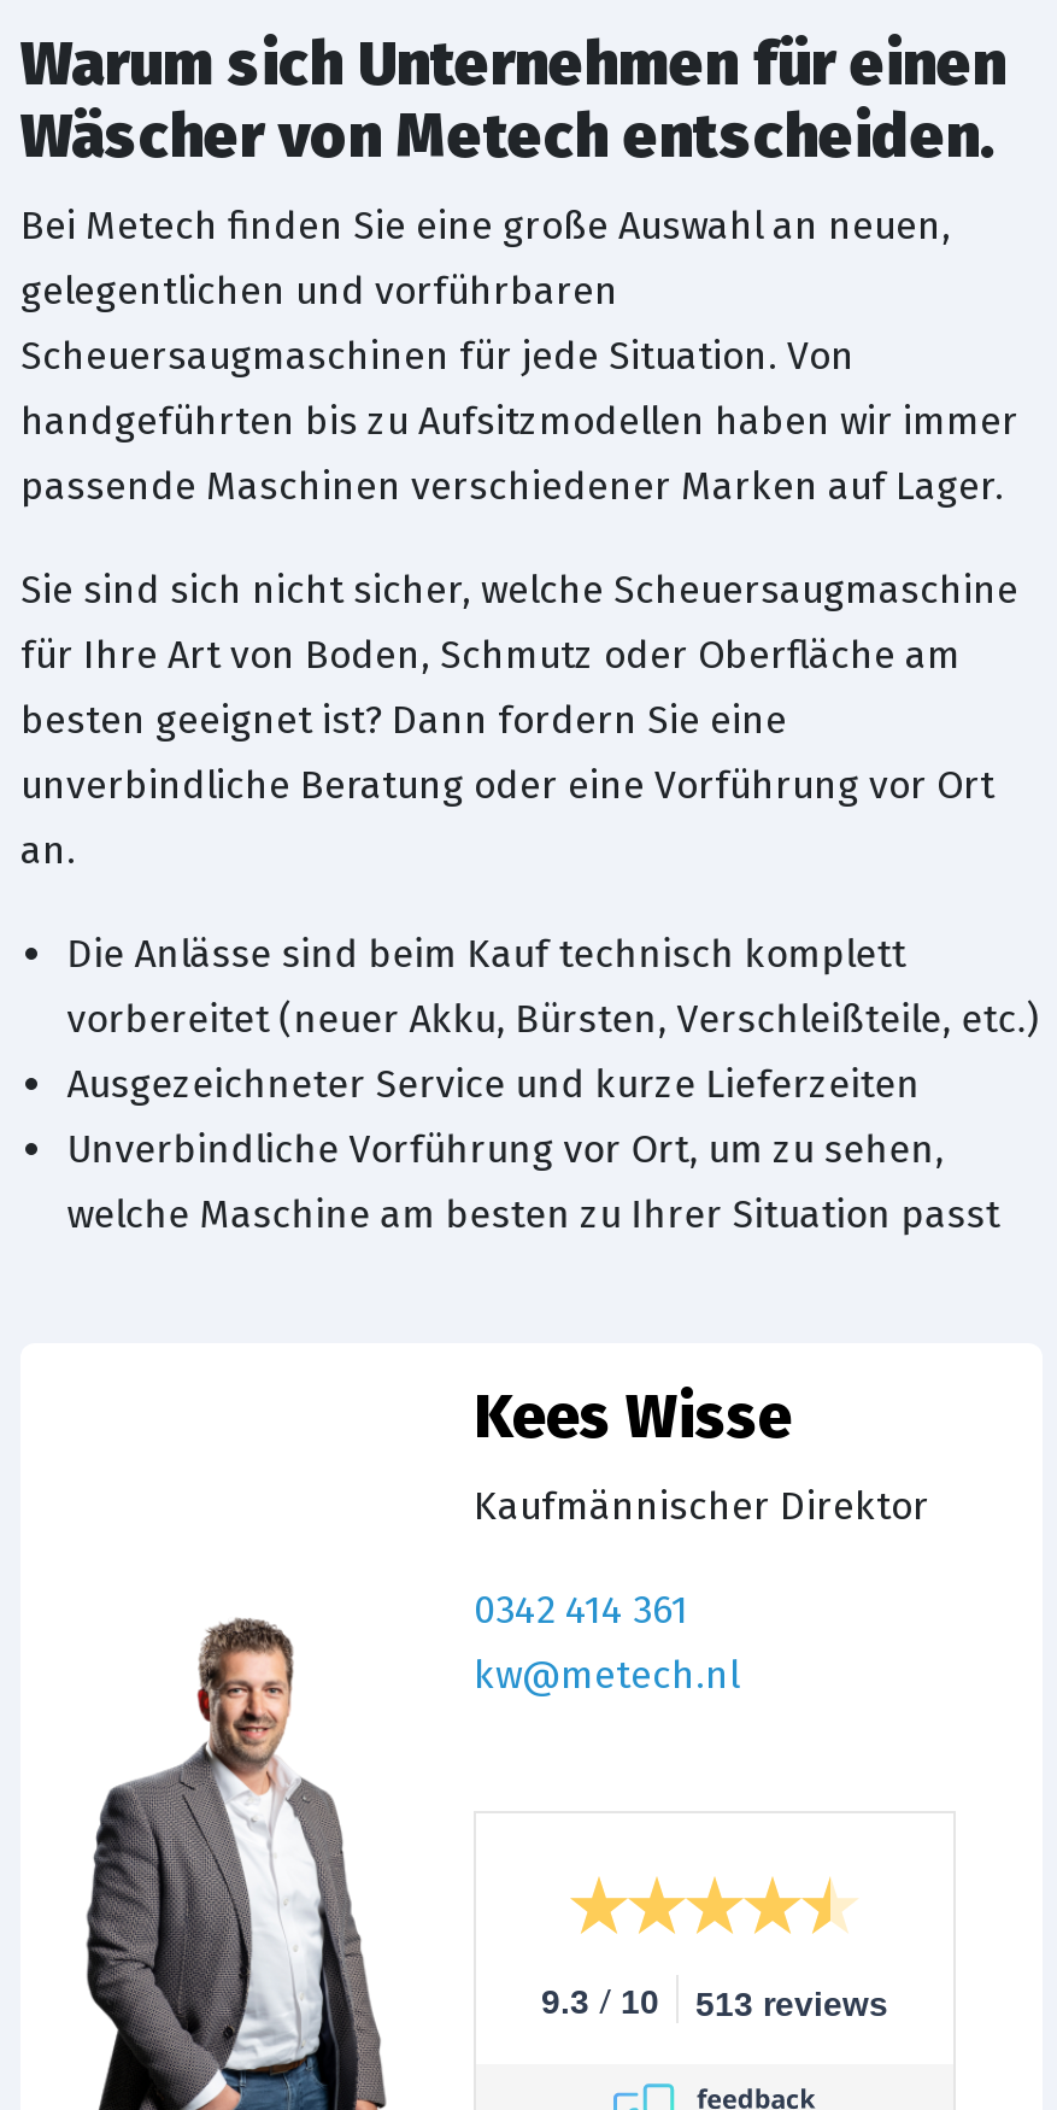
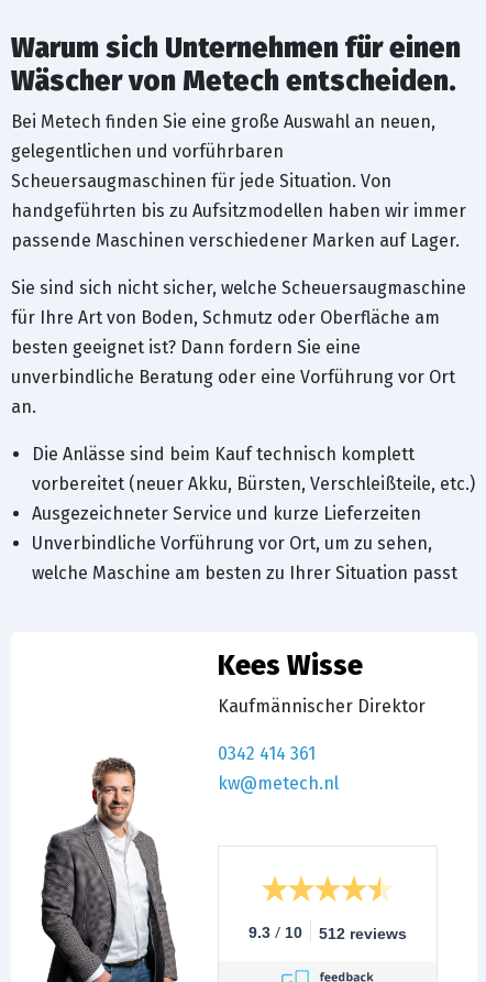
[541,1978,888,2024] 9.3 / 10 513 reviews -> [248,922,407,943] 9.3 / 10 512 reviews

